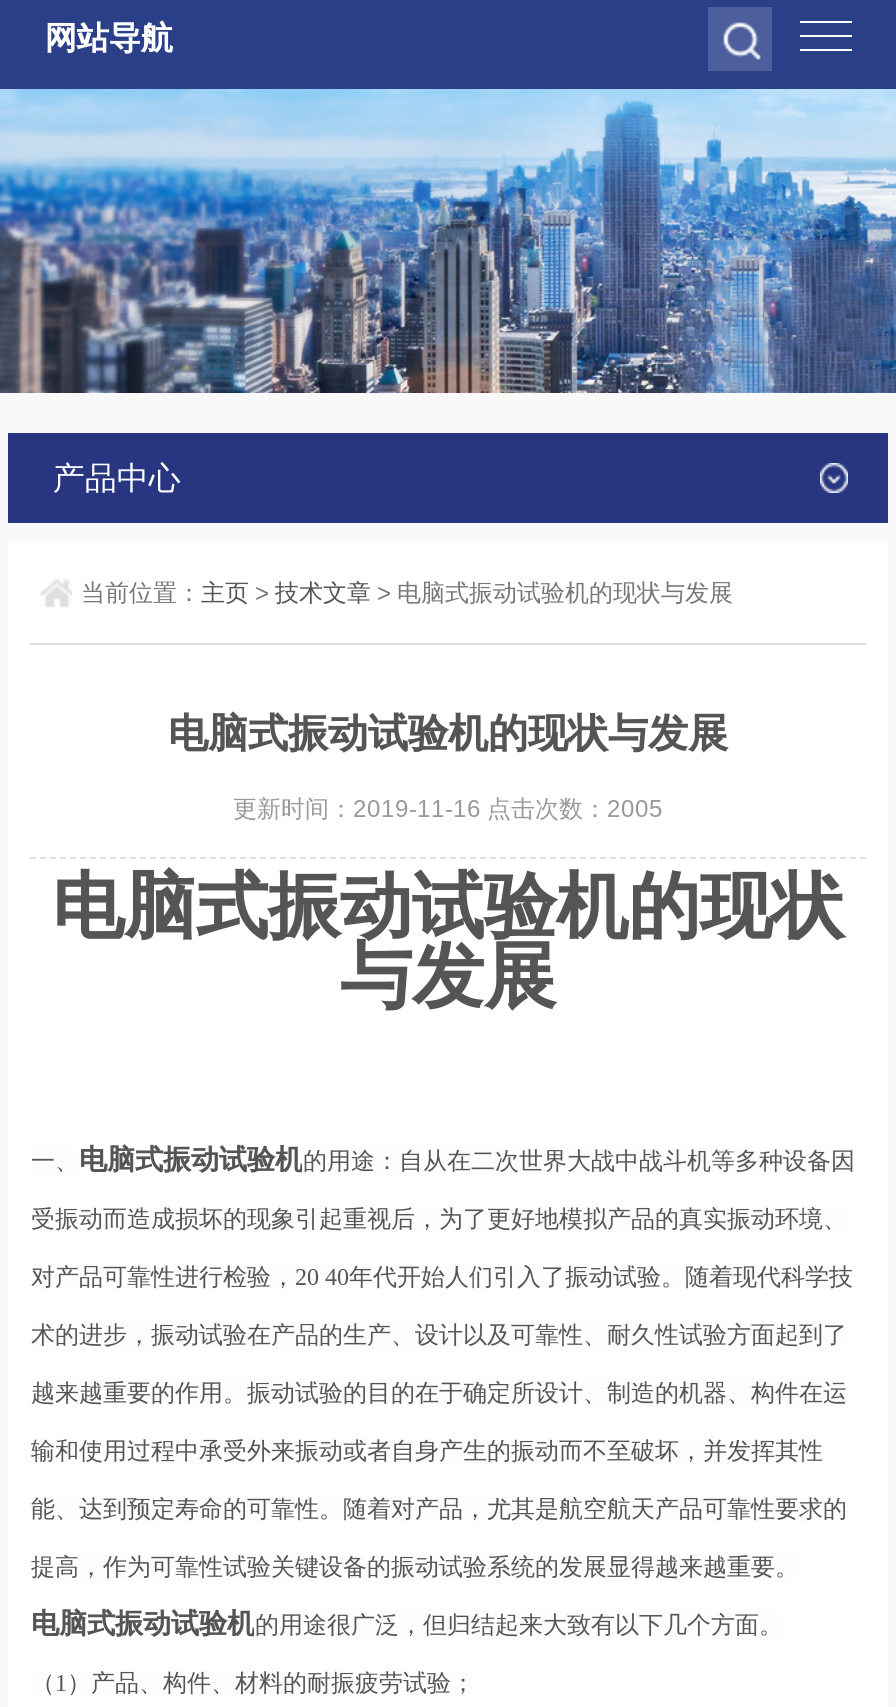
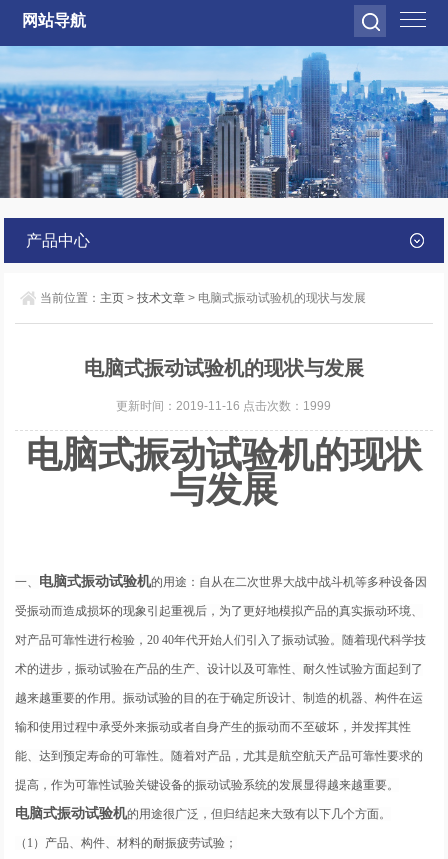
[233,794,663,822] 更新时间：2019-11-16 点击次数：2005 -> [116,398,331,412] 更新时间：2019-11-16 点击次数：1999

